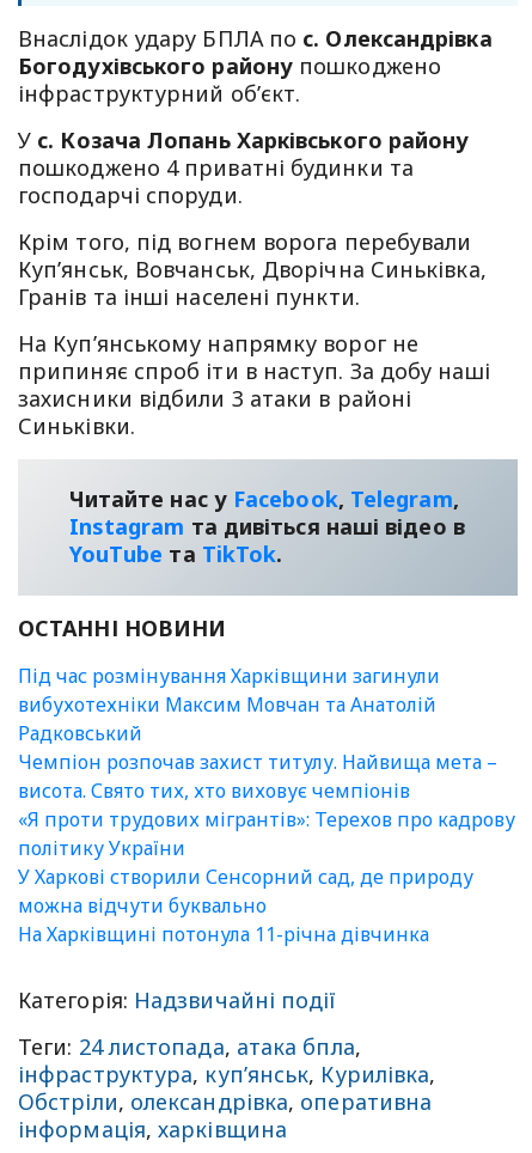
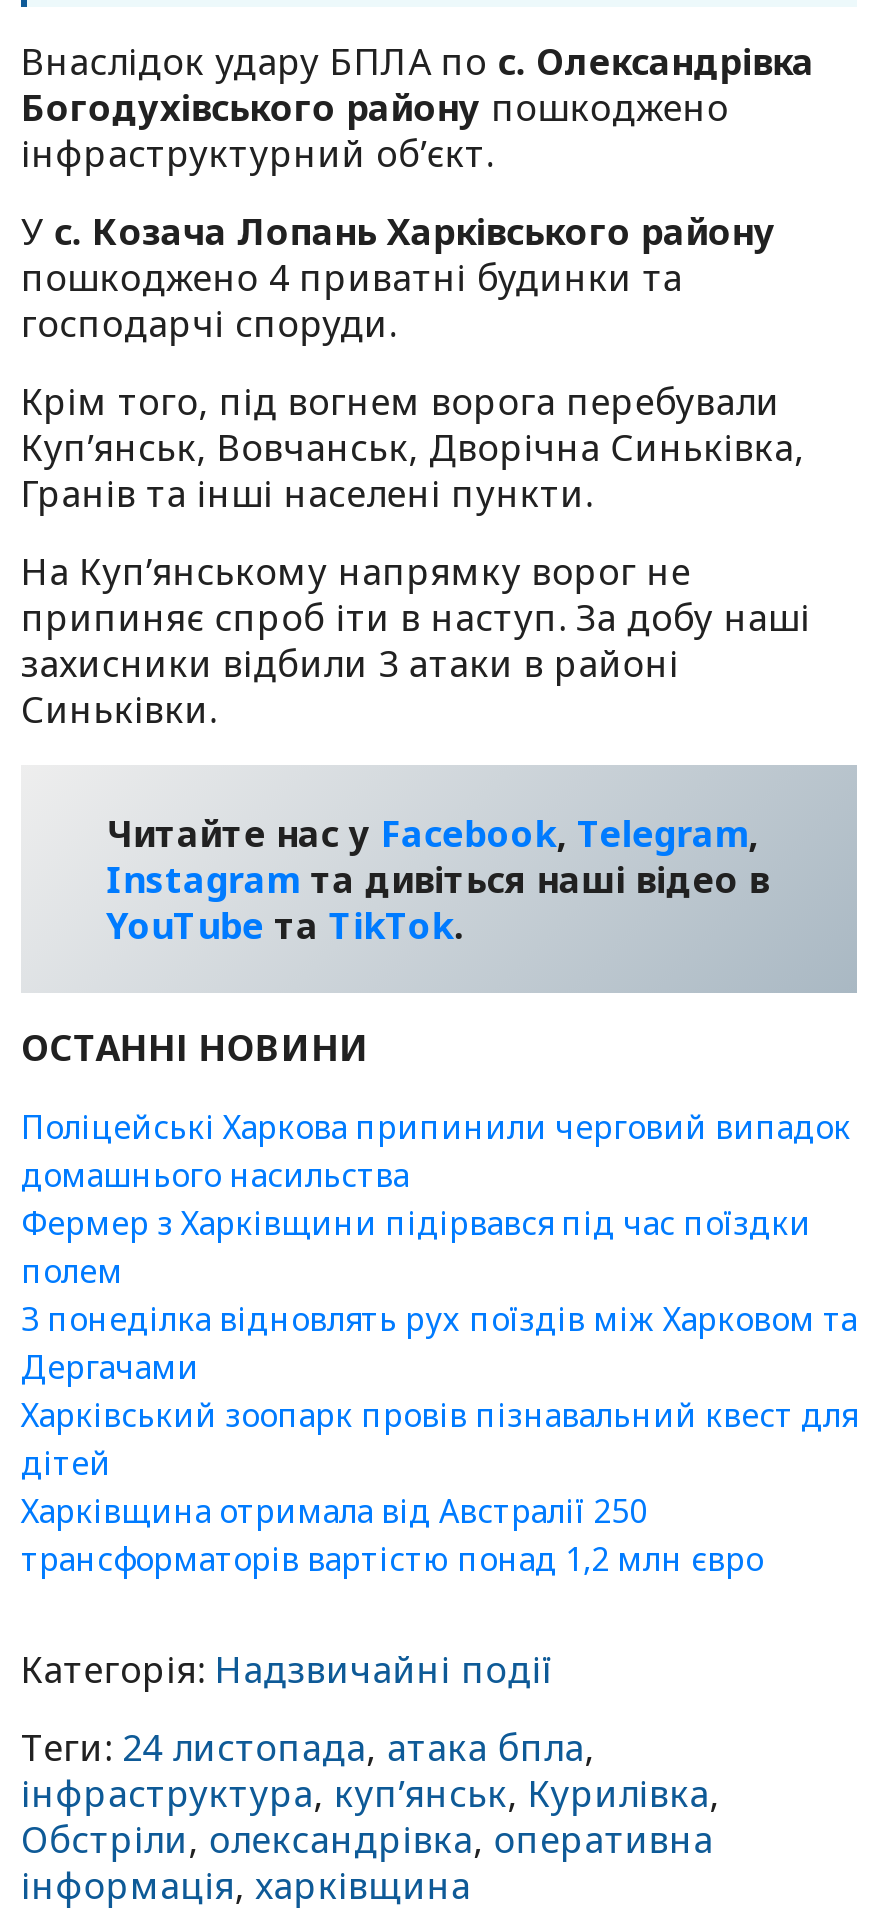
[18,662,515,947] Під час розмінування Харківщини загинули | вибухотехніки Максим Мовчан та Анатолій | Радковський | Чемпіон розпочав захист титулу. Найвища мета – | висота. Свято тих, хто виховує чемпіонів | «Я проти трудових мігрантів»: Терехов про кадрову | політику України | У Харкові створили Сенсорний сад, де природу | можна відчути буквально | На Харківщині потонула 11-річна дівчинка -> [21,1106,857,1582] Поліцейські Харкова припинили черговий випадок | домашнього насильства | Фермер з Харківщини підірвався під час поїздки | полем | З понеділка відновлять рух поїздів між Харковом та | Дергачами | Харківський зоопарк провів пізнавальний квест для | дітей | Харківщина отримала від Австралії 250 | трансформаторів вартістю понад 1,2 млн євро

